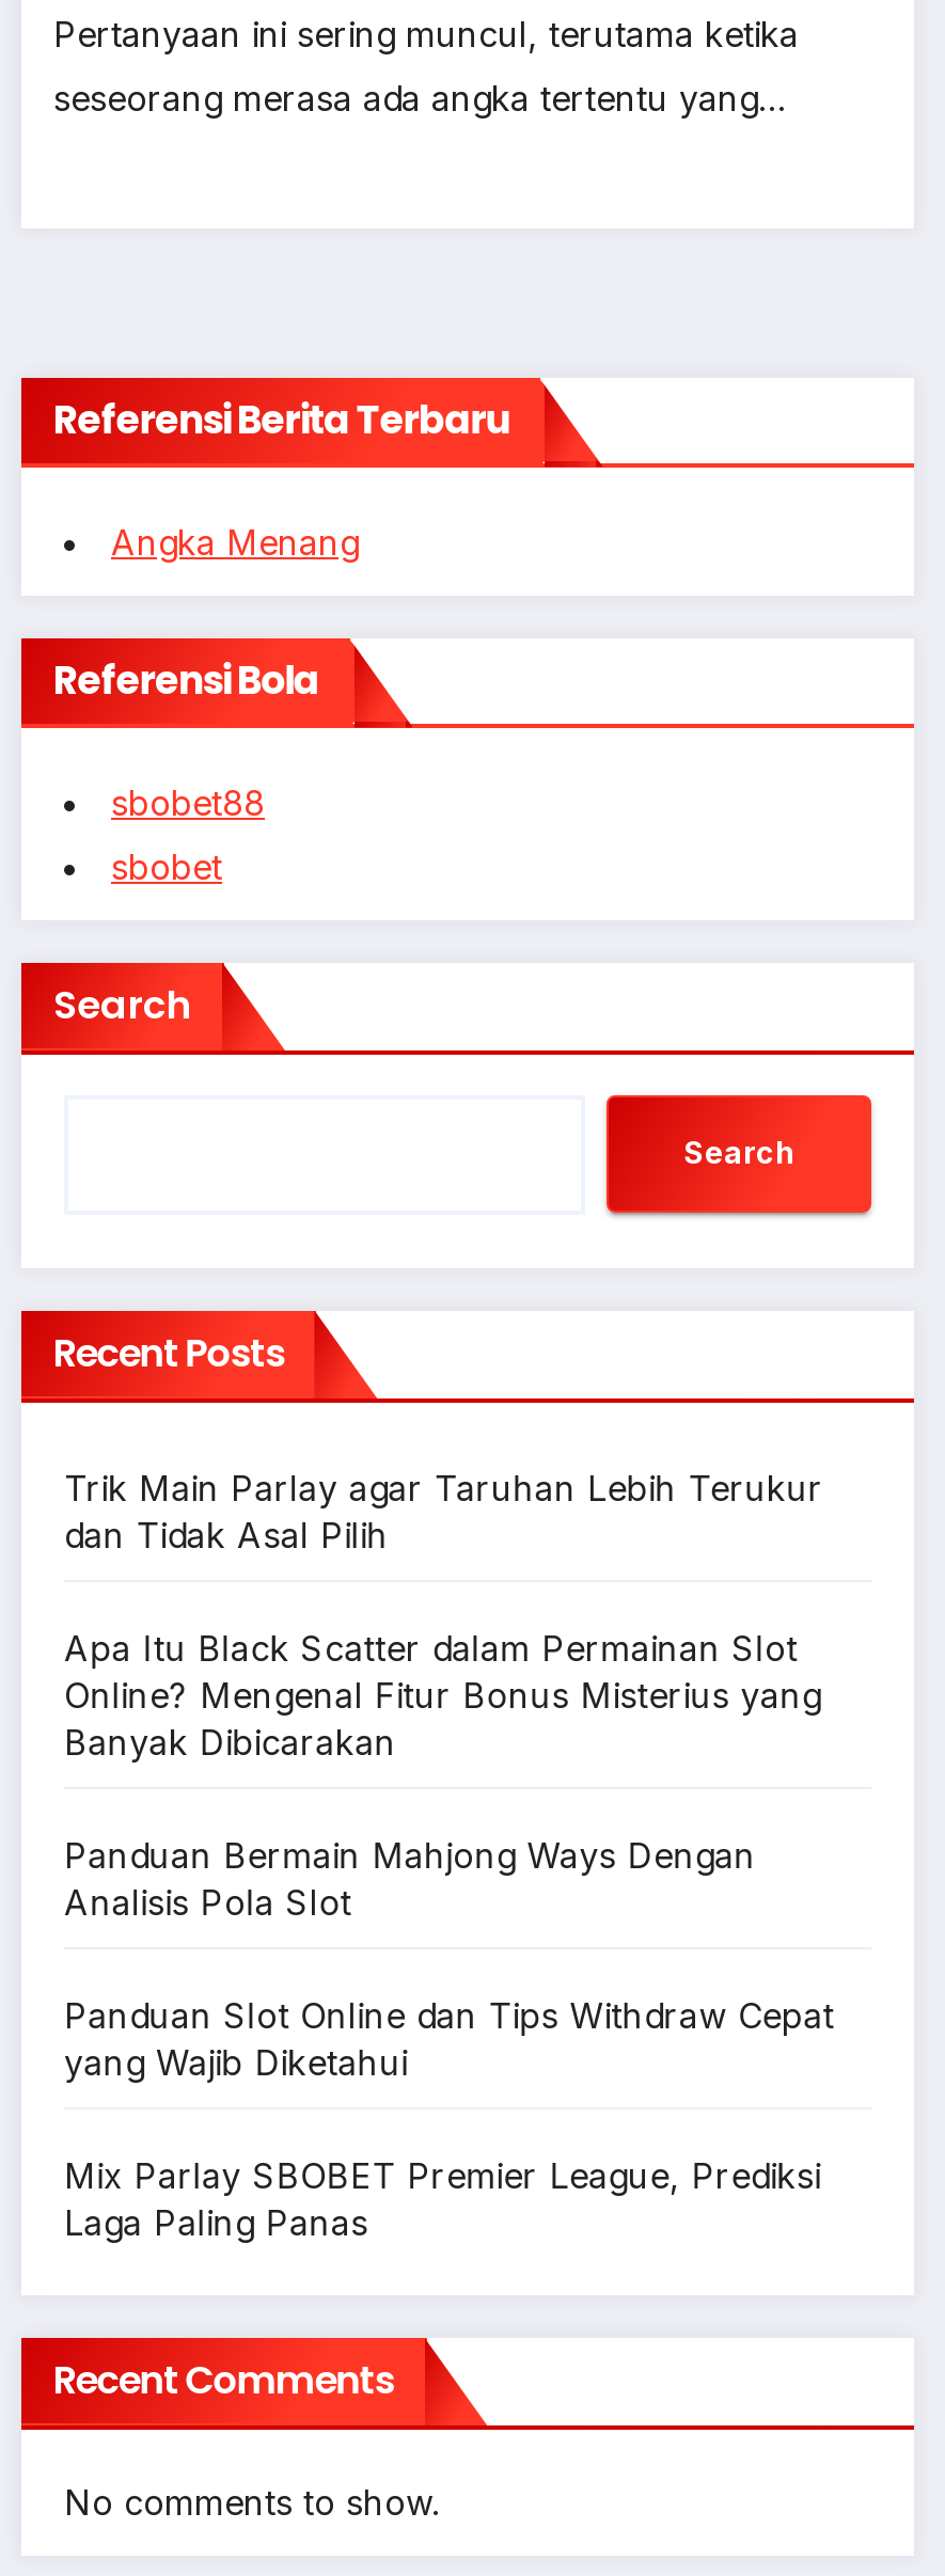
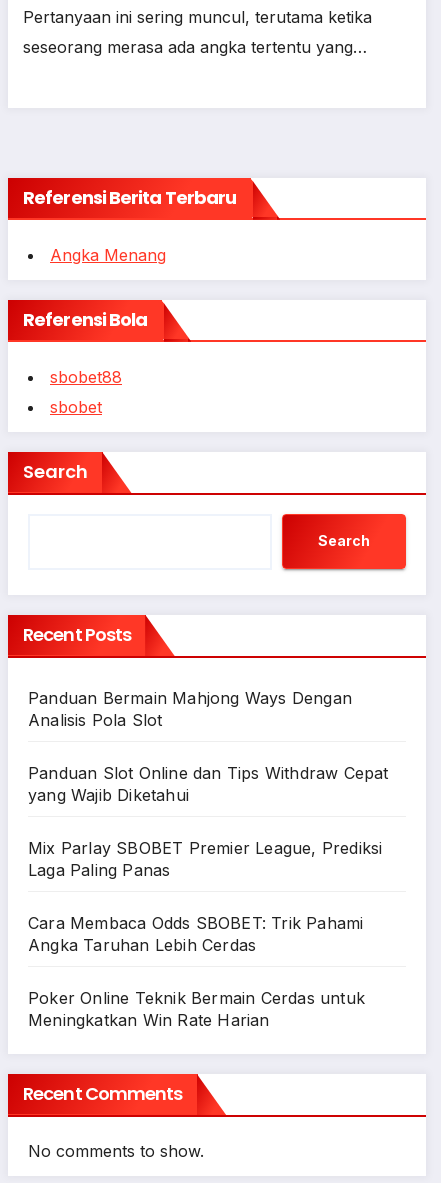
[64,1466,823,1763] Trik Main Parlay agar Taruhan Lebih Terukur | dan Tidak Asal Pilih | Apa Itu Black Scatter dalam Permainan Slot | Online? Mengenal Fitur Bonus Misterius yang | Banyak Dibicarakan -> none
moved [64,1833,834,2243] -> [28,688,389,880]: Panduan Bermain Mahjong Ways Dengan | Analisis Pola Slot | Panduan Slot Online dan Tips Withdraw Cepat | yang Wajib Diketahui | Mix Parlay SBOBET Premier League, Prediksi | Laga Paling Panas
none -> [28,913,365,1030] Cara Membaca Odds SBOBET: Trik Pahami | Angka Taruhan Lebih Cerdas | Poker Online Teknik Bermain Cerdas untuk | Meningkatkan Win Rate Harian

